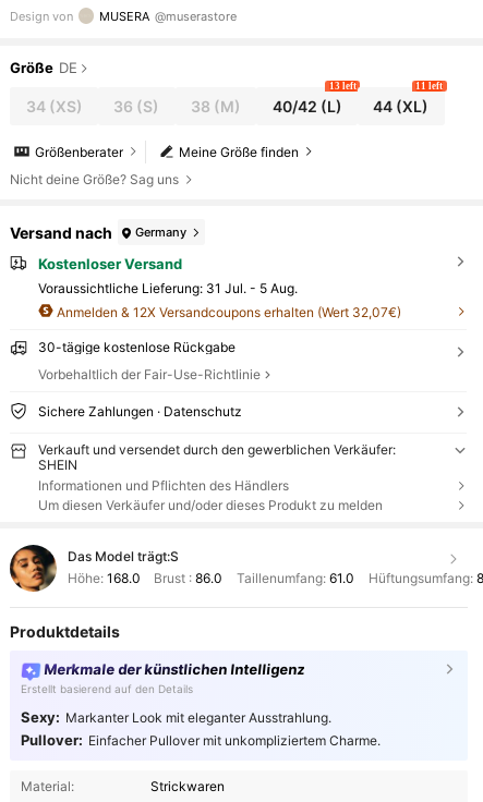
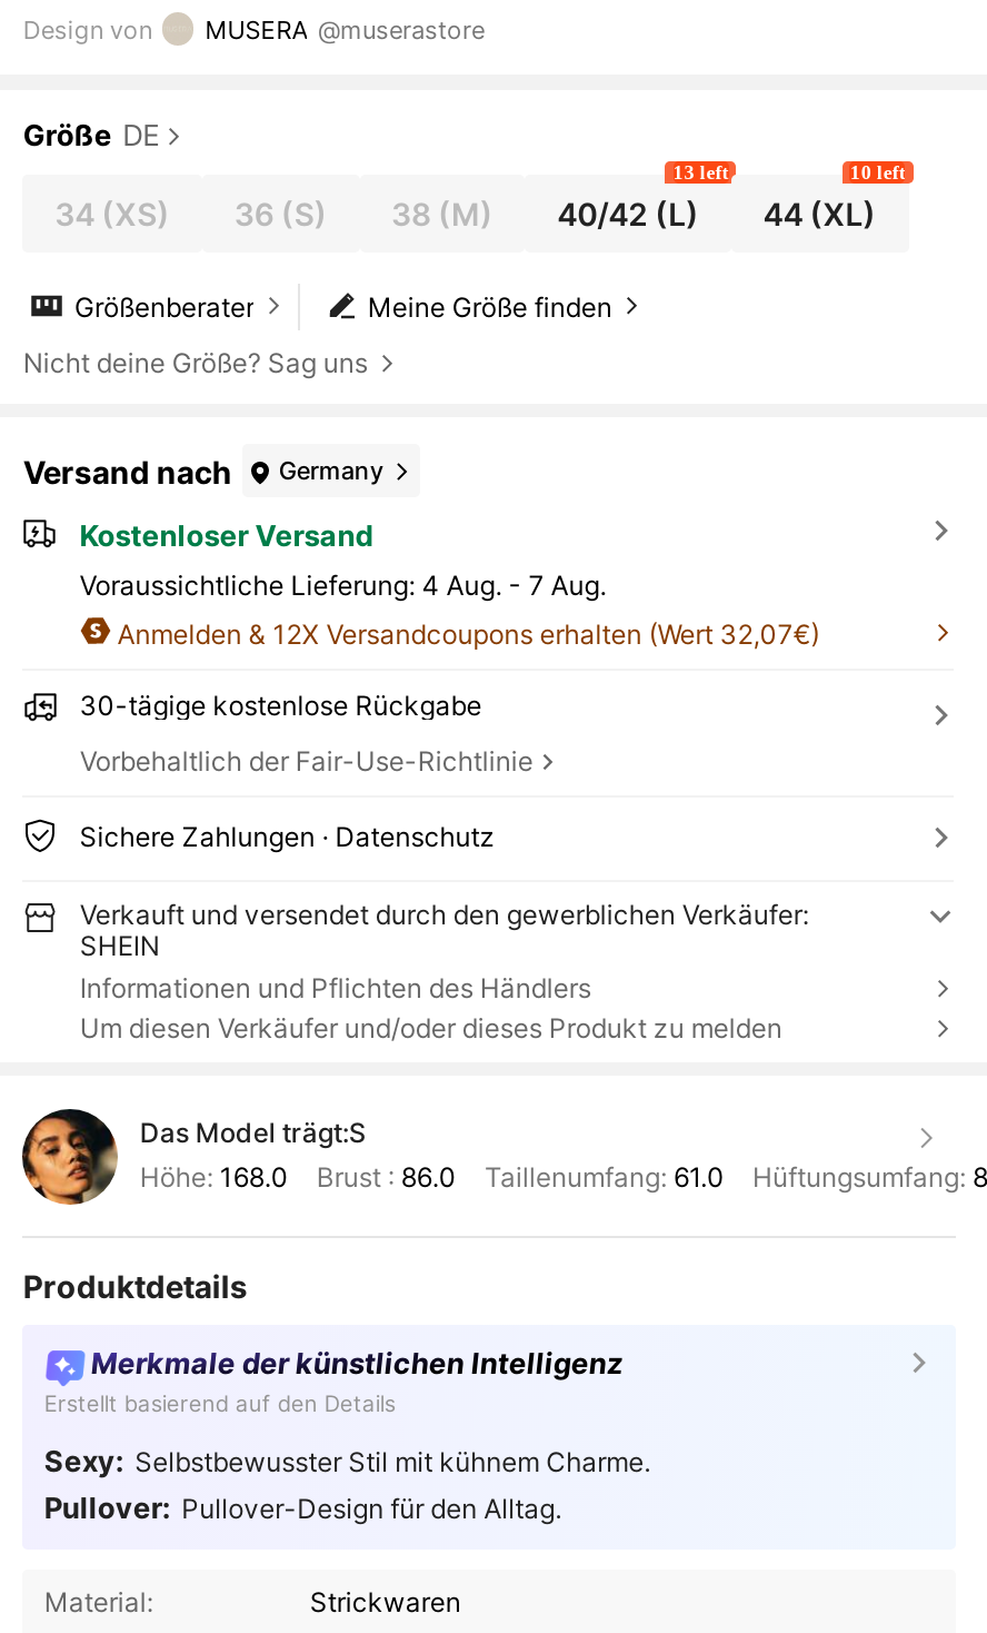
[416,81,443,92] 11 left -> [850,162,906,184] 10 left
[38,280,297,296] Voraussichtliche Lieferung: 31 Jul. - 5 Aug. -> [79,568,606,601] Voraussichtliche Lieferung: 4 Aug. - 7 Aug.
[21,708,380,749] Sexy: Markanter Look mit eleganter Ausstrahlung. | Pullover: Einfacher Pullover mit unkompliziertem Charme. -> [44,1442,650,1526] Sexy: Selbstbewusster Stil mit kühnem Charme. | Pullover: Pullover-Design für den Alltag.

